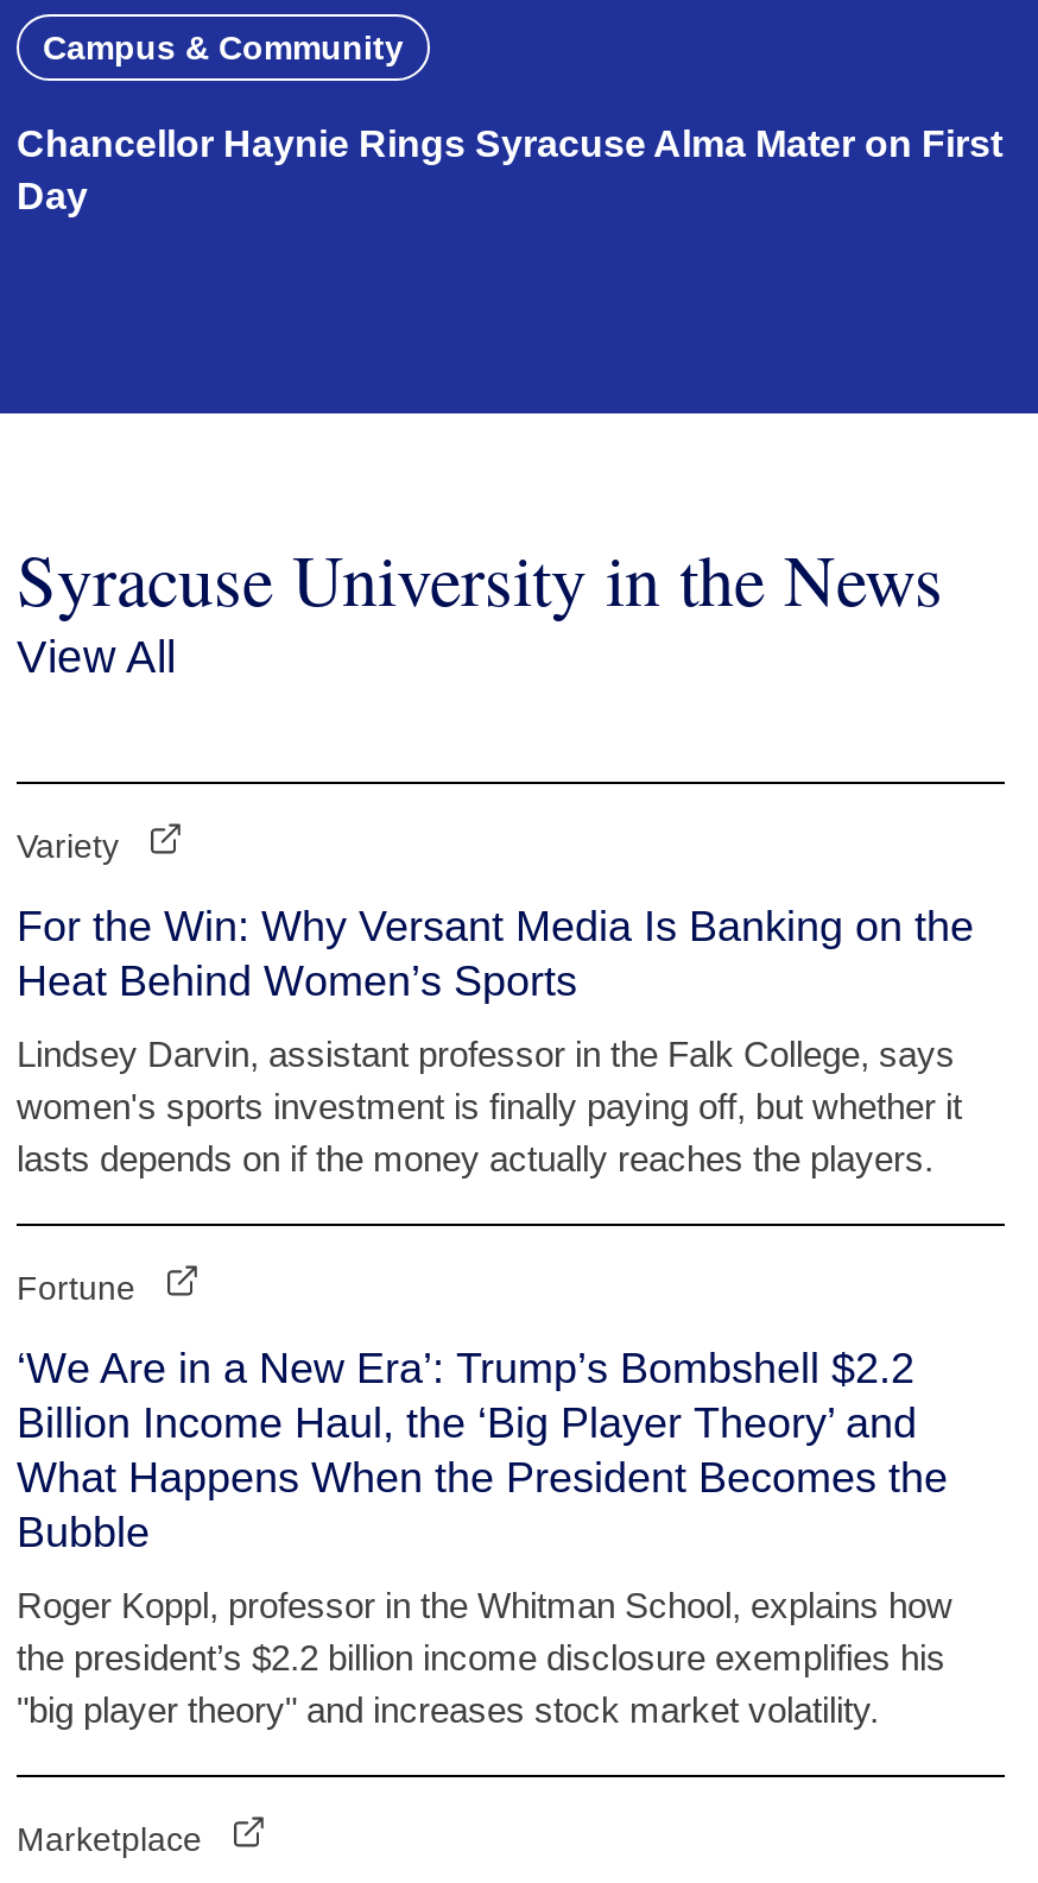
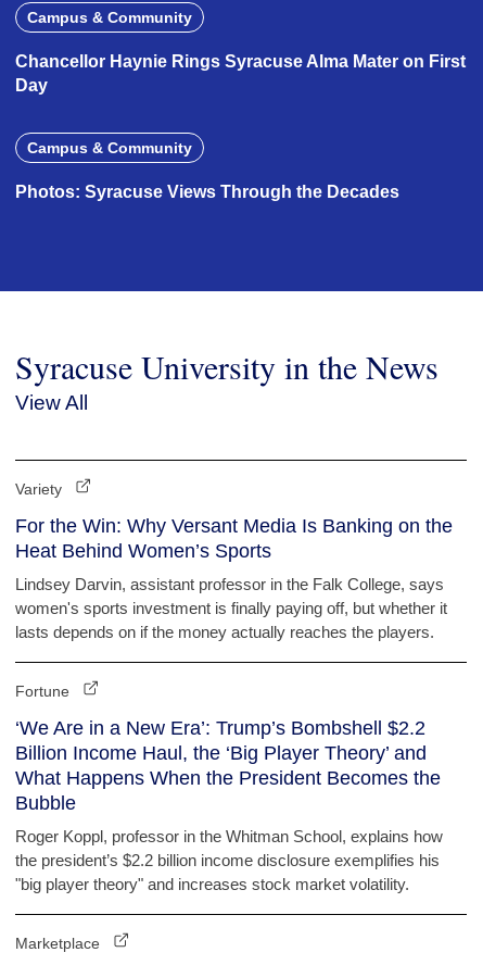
none -> [15,139,399,201] Campus & Community | Photos: Syracuse Views Through the Decades

